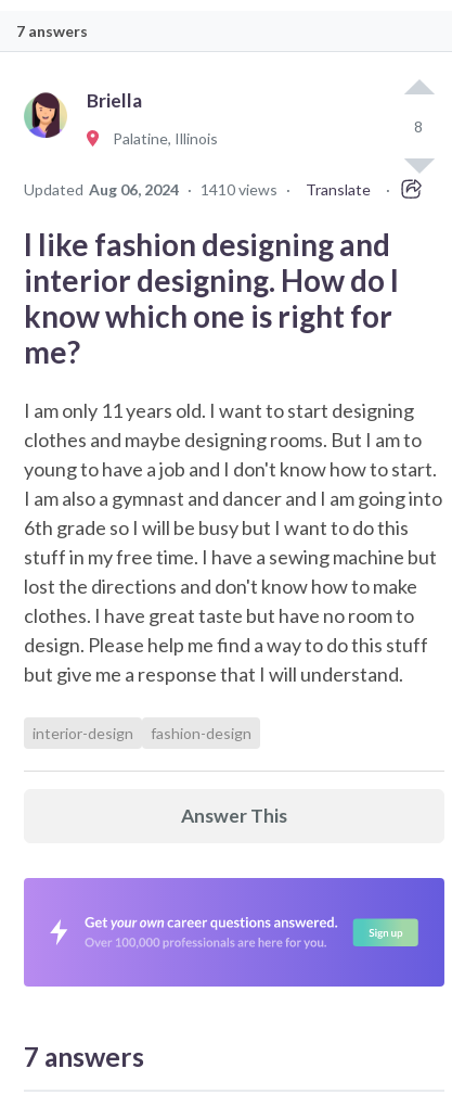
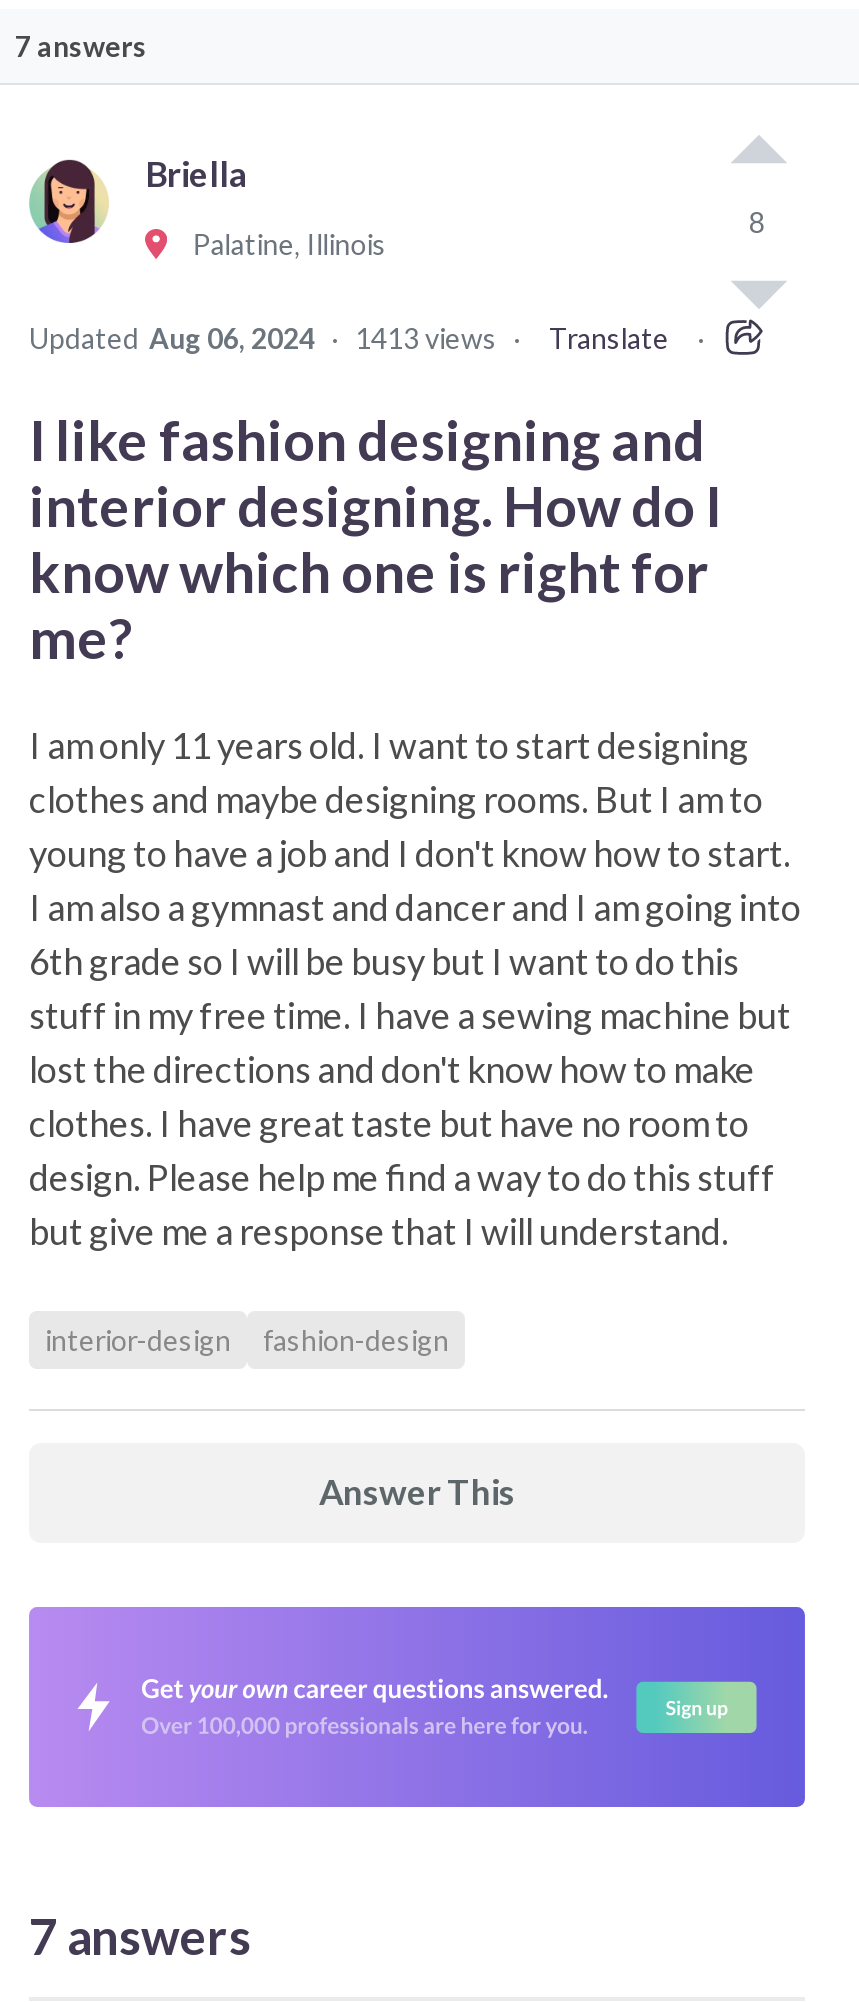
[24,180,290,199] Updated Aug 06, 2024 · 1410 views · -> [29,321,521,355] Updated Aug 06, 2024 · 1413 views ·

